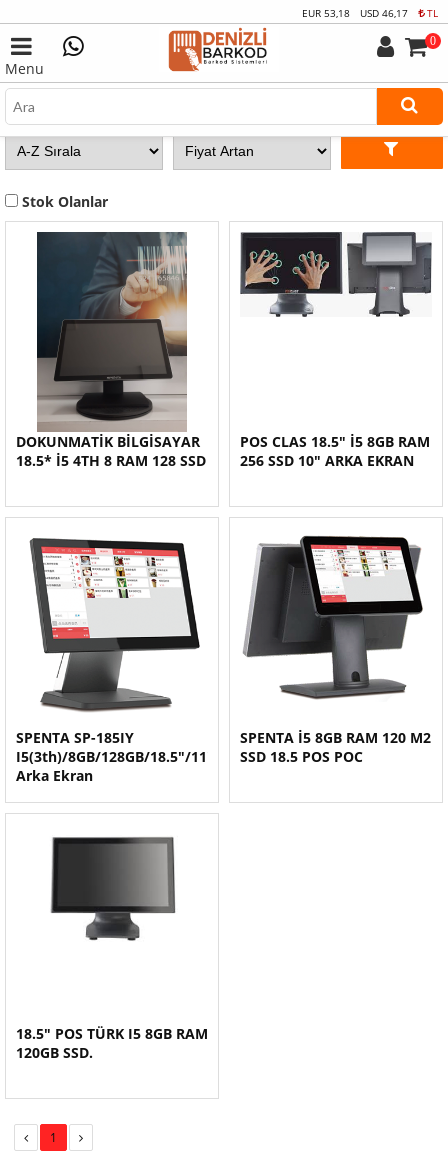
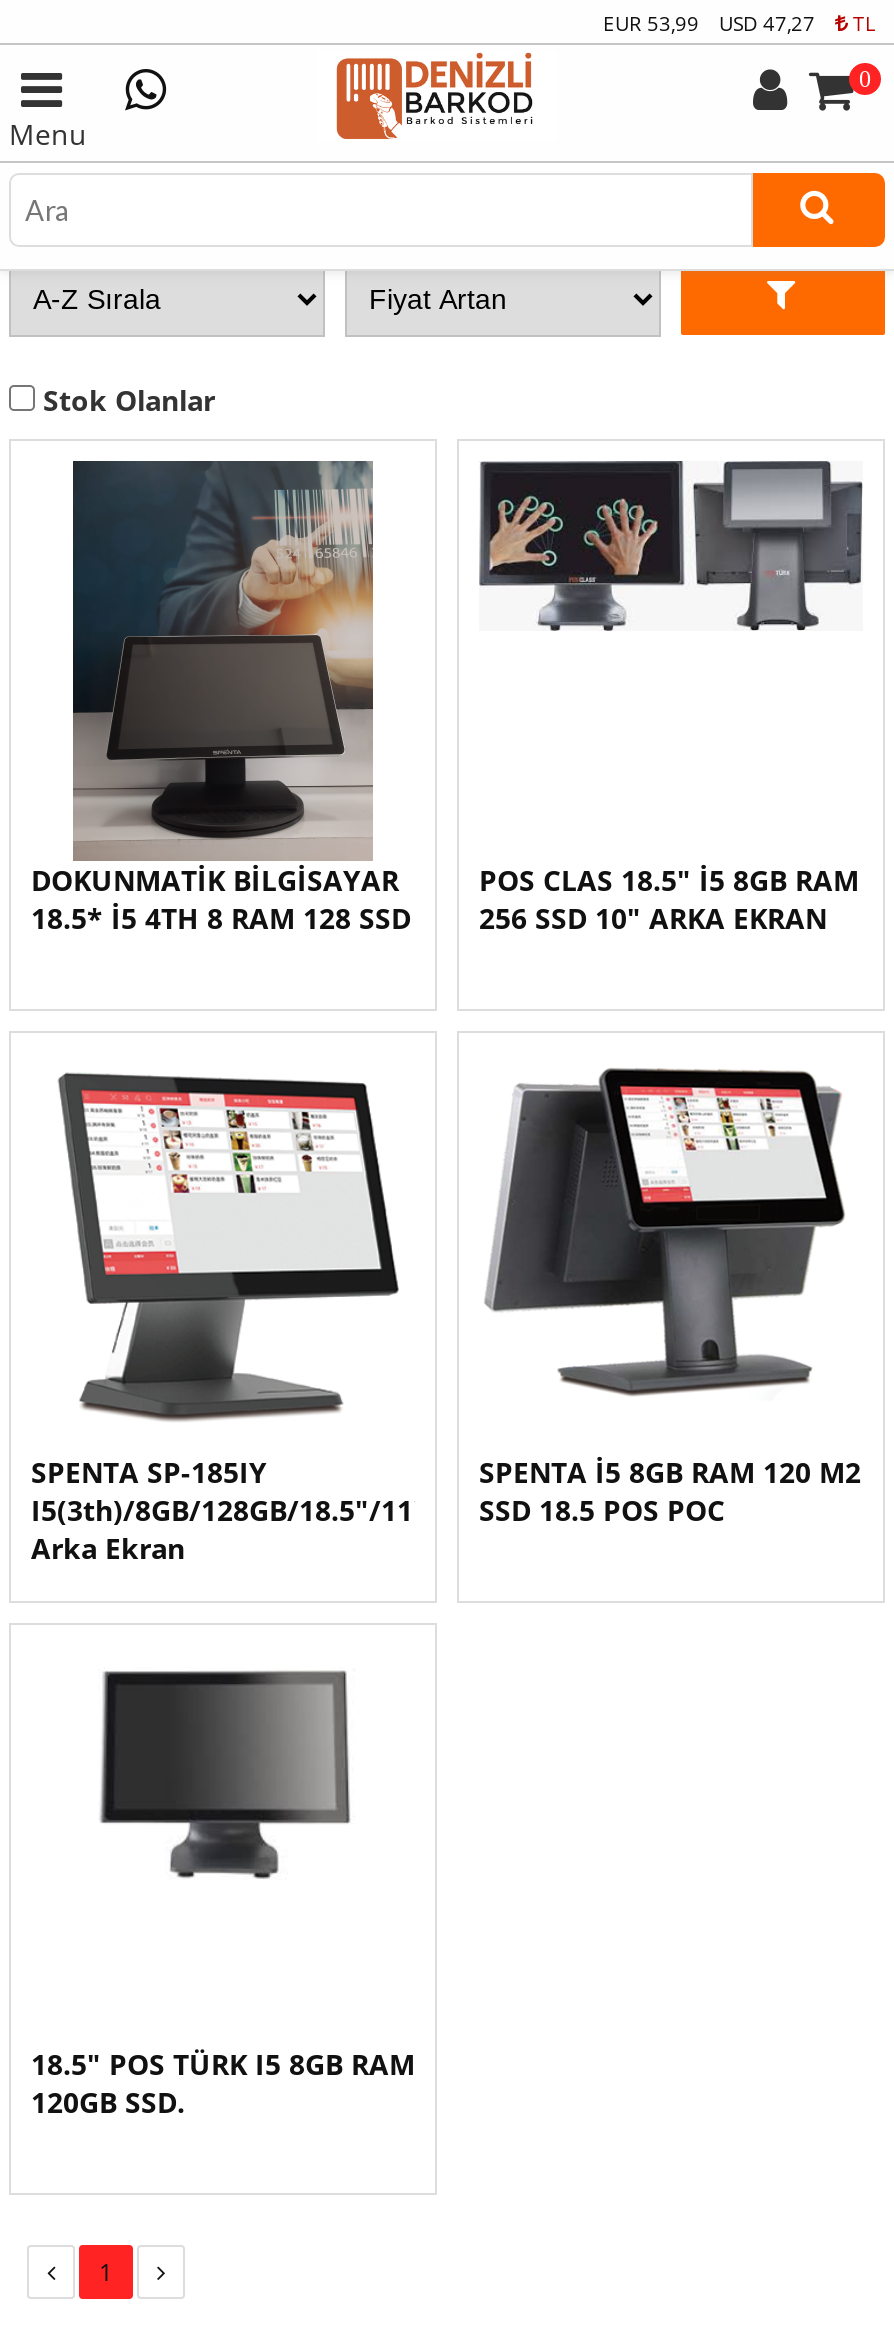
[302,6,350,20] EUR 53,18 -> [603,9,699,37] EUR 53,99
[360,6,408,20] USD 46,17 -> [719,9,815,37] USD 47,27

